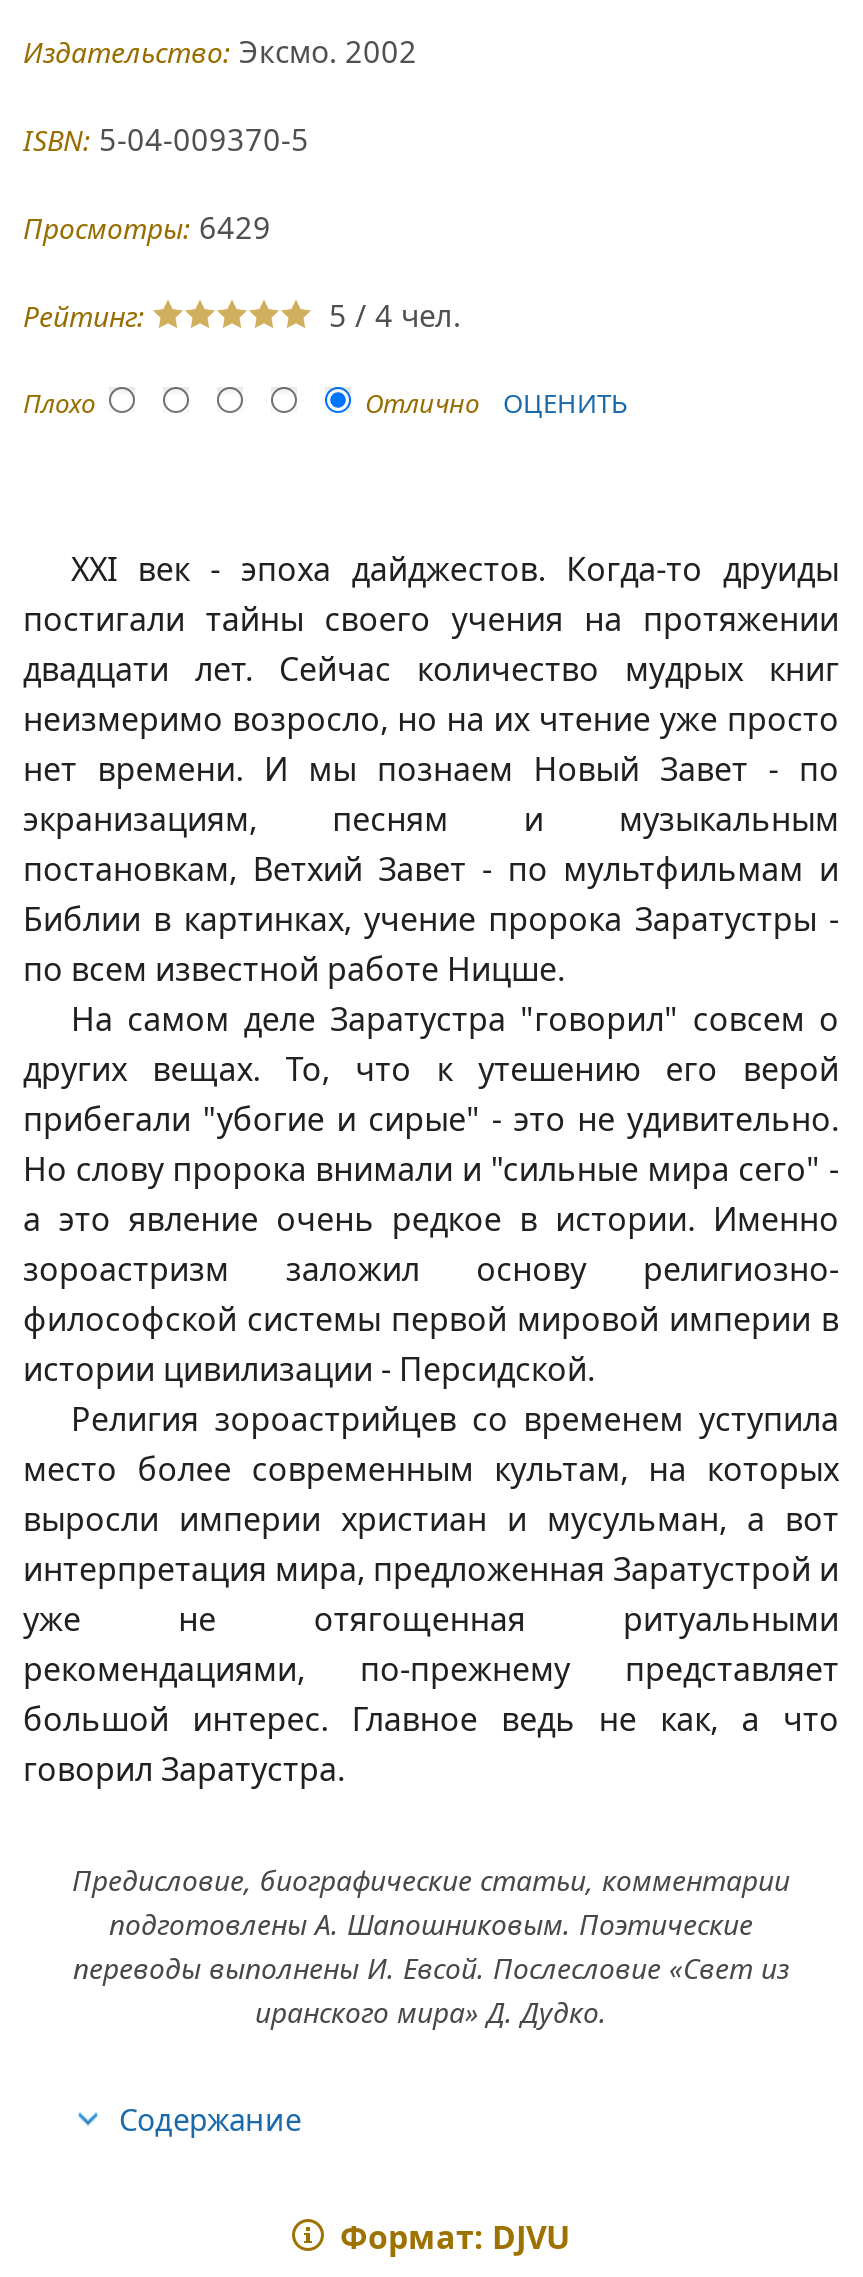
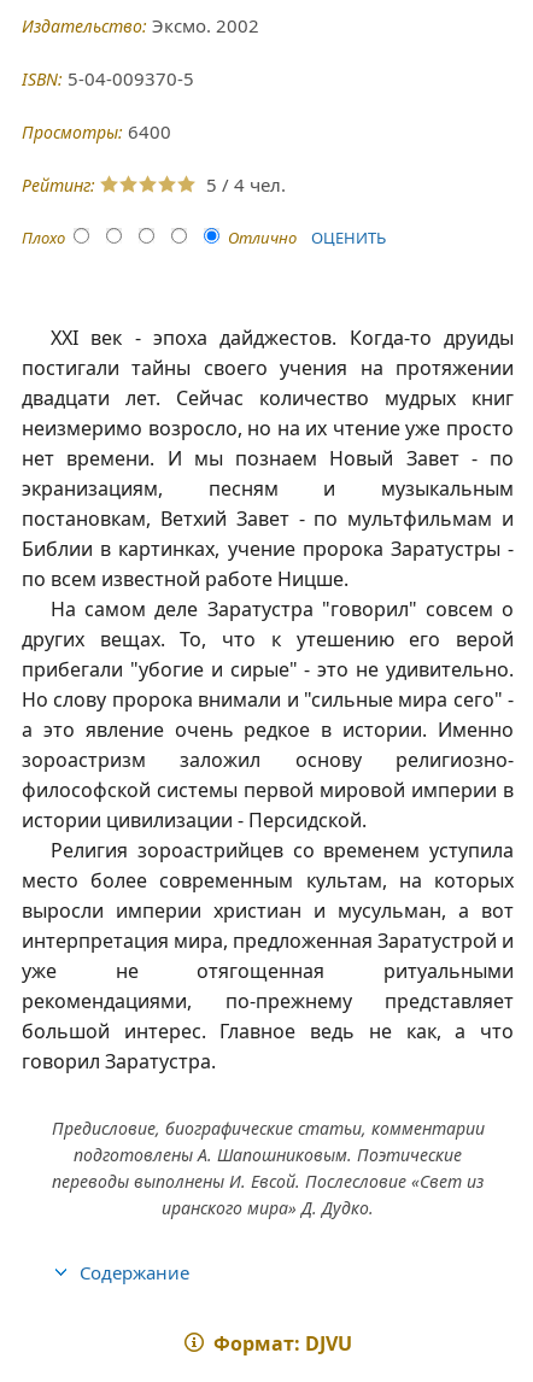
[23,207,271,247] Просмотры: 6429 -> [22,120,171,144] Просмотры: 6400

